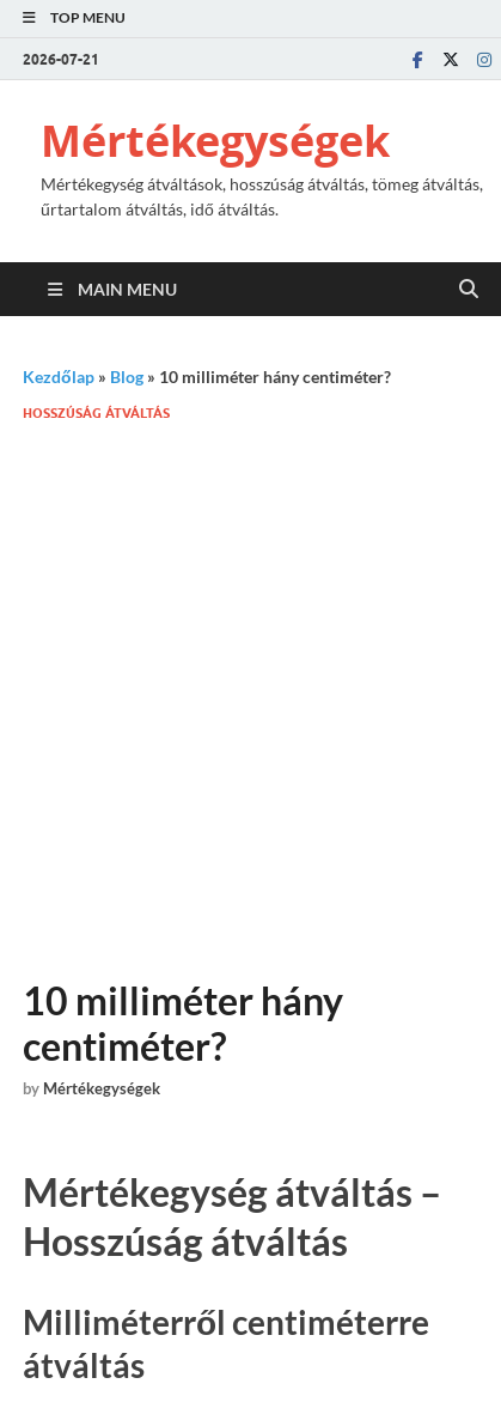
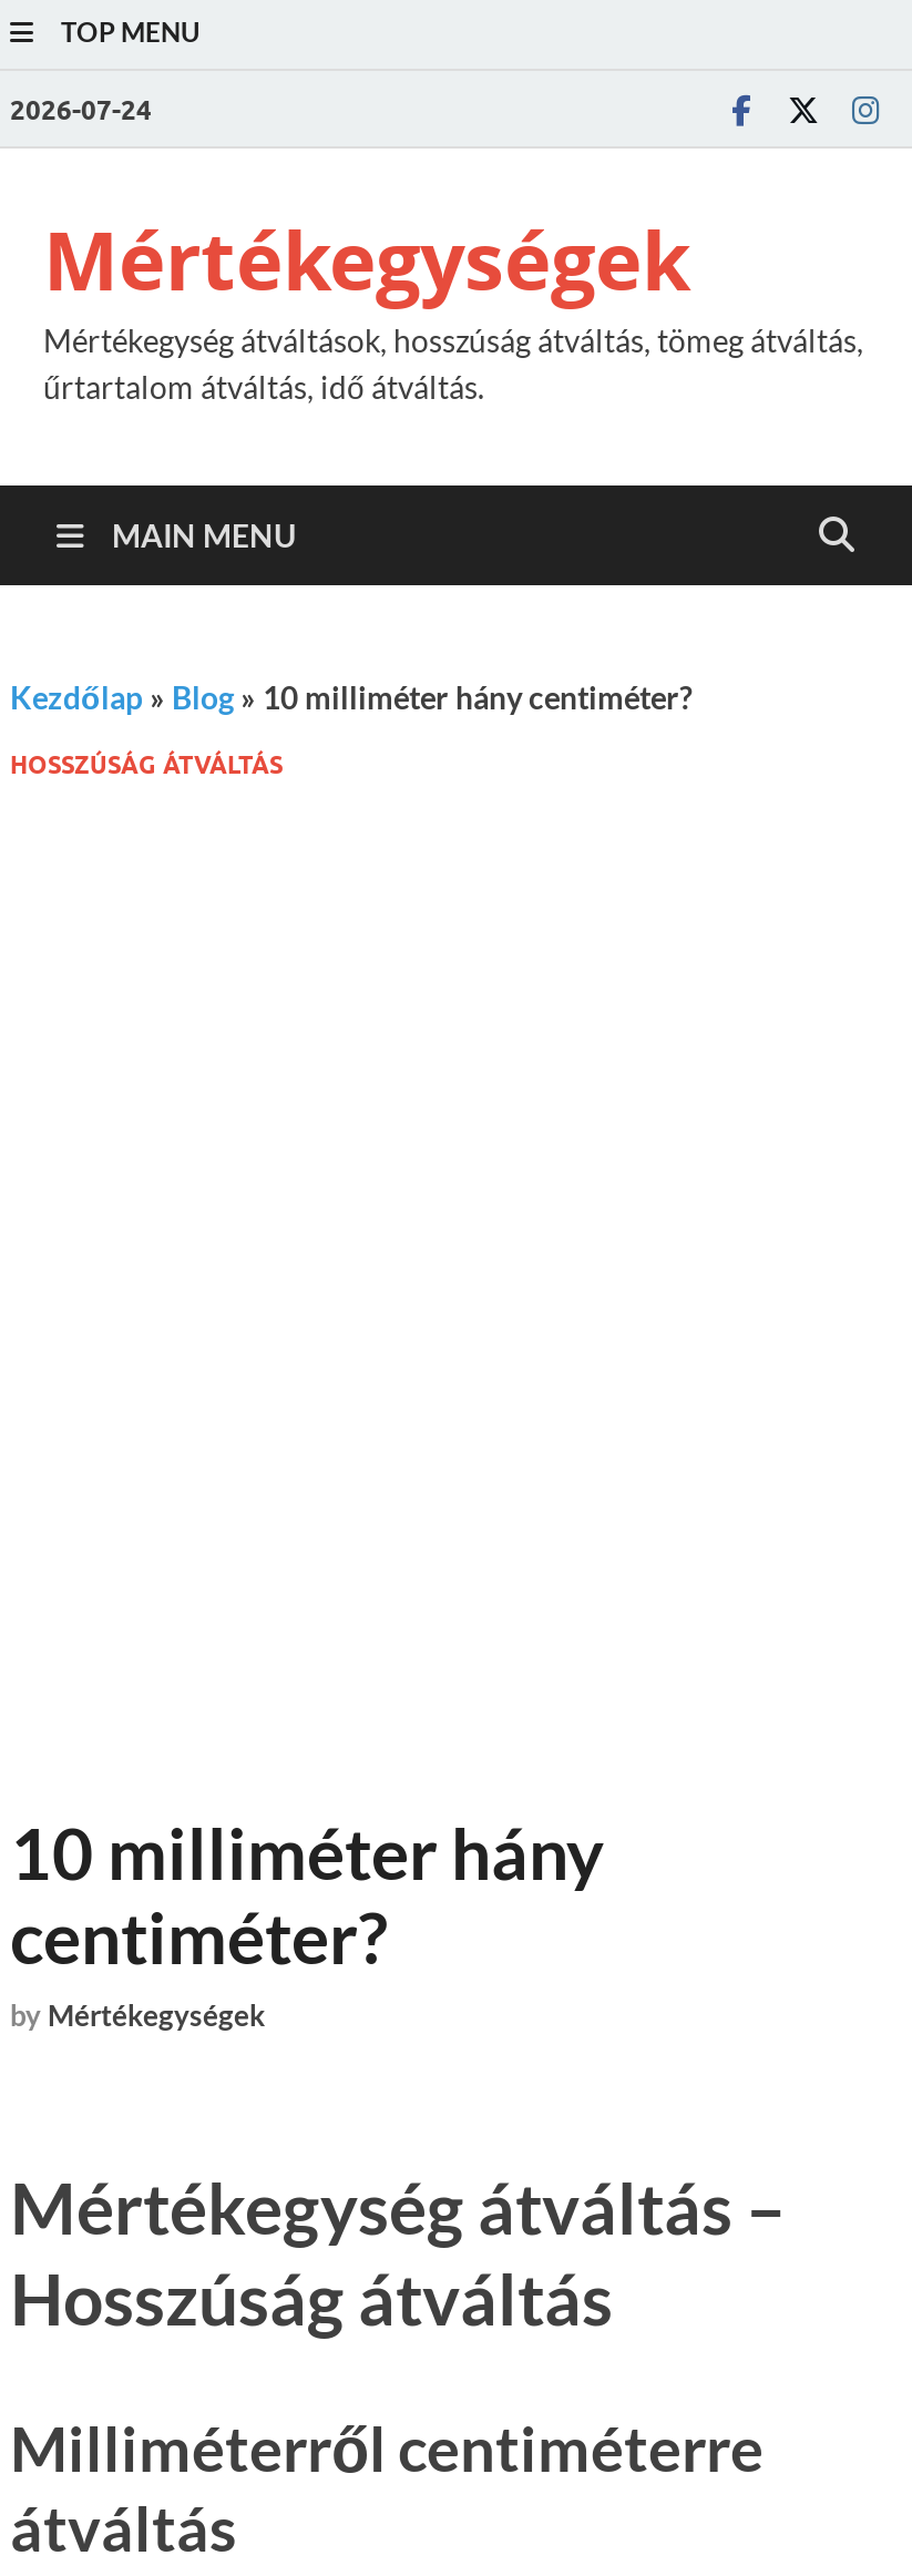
[23,50,99,68] 2026-07-21 -> [10,92,152,125] 2026-07-24

